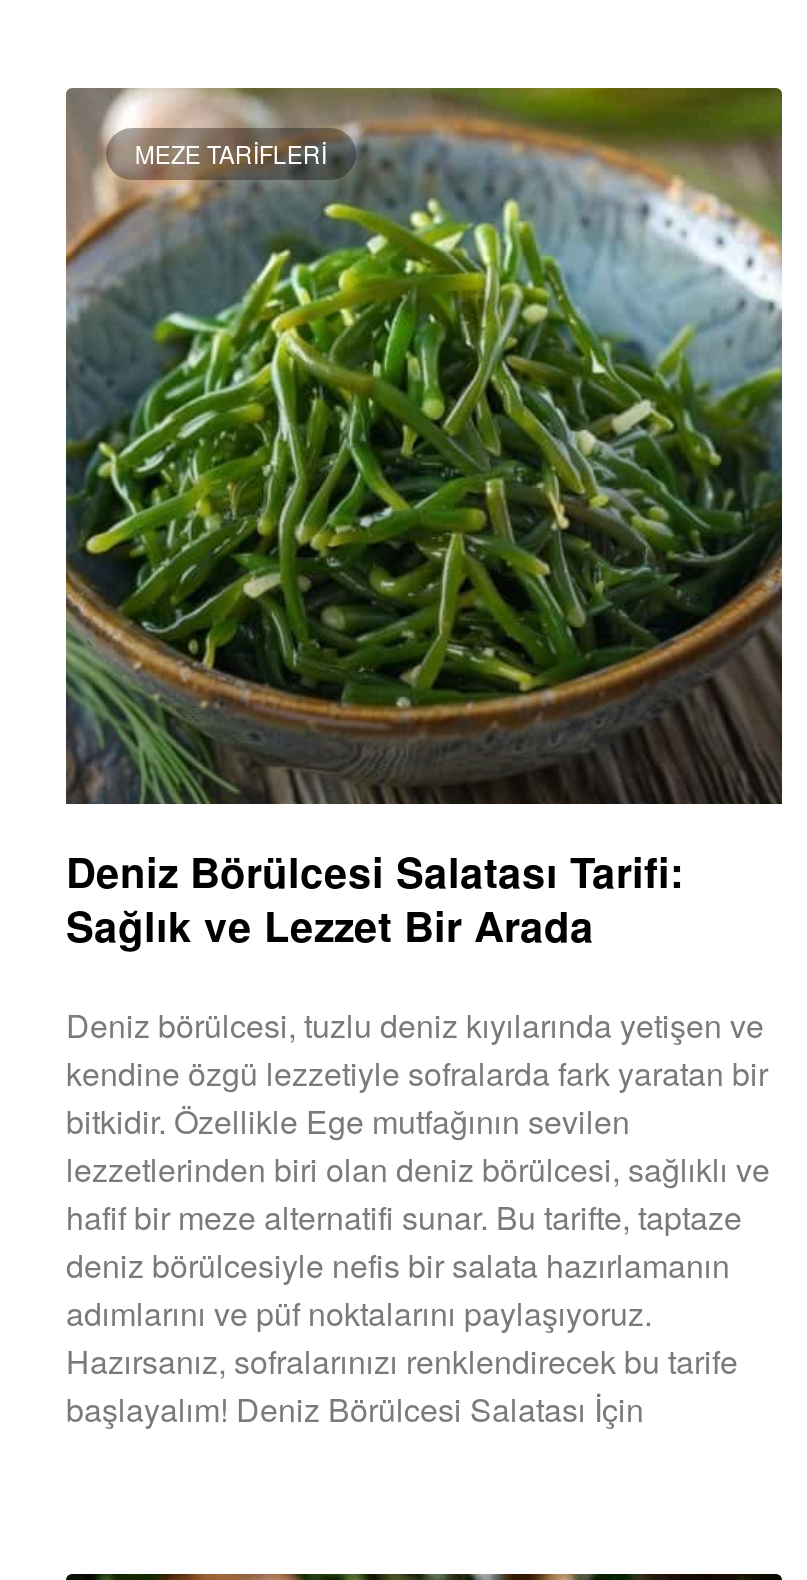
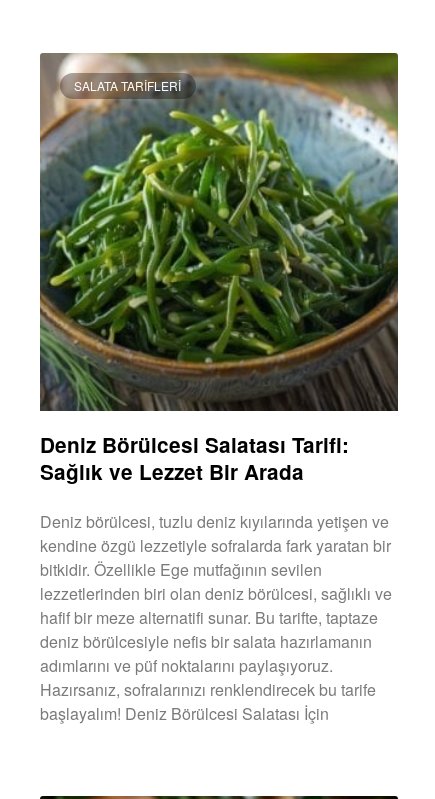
[135,136,327,170] MEZE TARIFLERI -> [74,77,181,94] SALATA TARIFLERI

